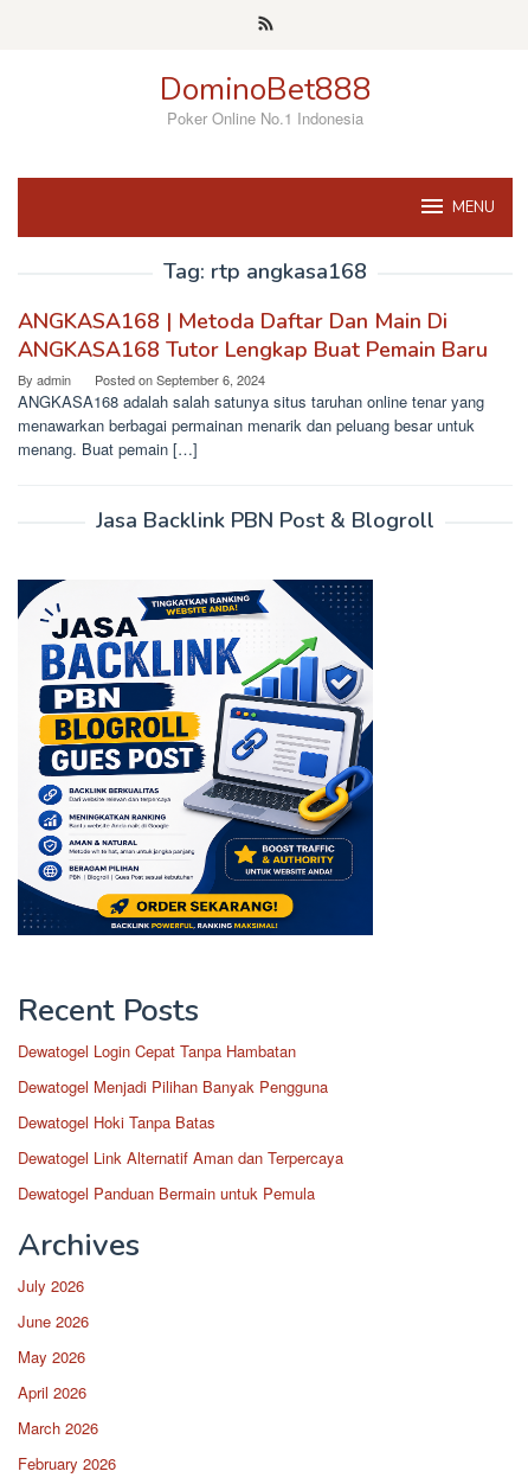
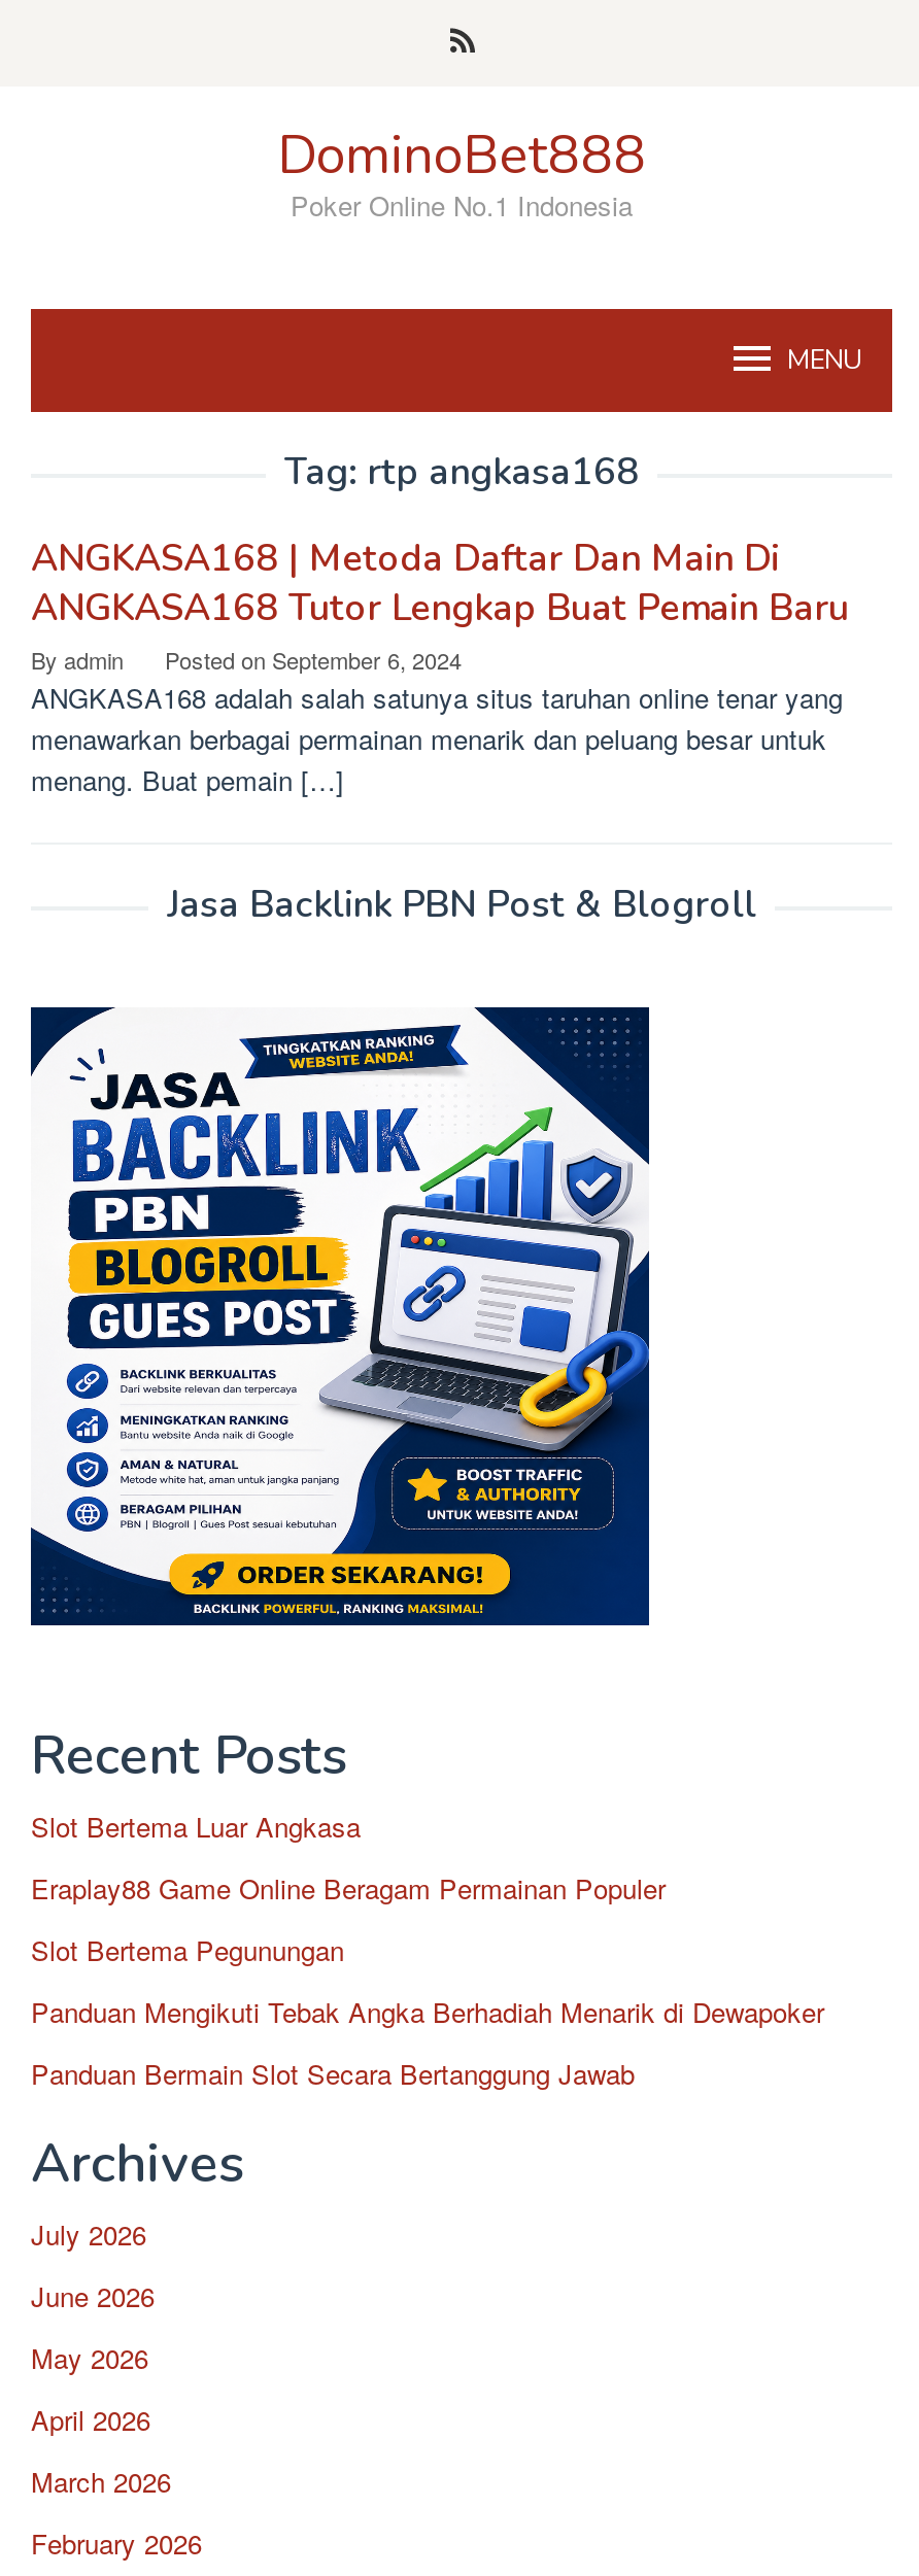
[18,1040,296,1062] Dewatogel Login Cepat Tanpa Hambatan -> [31,1807,361,1846] Slot Bertema Luar Angkasa
[18,1075,328,1098] Dewatogel Menjadi Pilihan Banyak Pengguna -> [31,1868,666,1908] Eraplay88 Game Online Beragam Permainan Populer
[18,1111,215,1133] Dewatogel Hoki Tanpa Batas -> [31,1930,344,1969] Slot Bertema Pegunungan
[18,1146,343,1169] Dewatogel Link Alternatif Aman dan Terpercaya -> [31,1992,824,2031] Panduan Mengikuti Tebak Angka Berhadiah Menarik di Dewapoker
[18,1182,315,1204] Dewatogel Panduan Bermain untuk Pemula -> [31,2054,635,2093] Panduan Bermain Slot Secara Bertanggung Jawab

